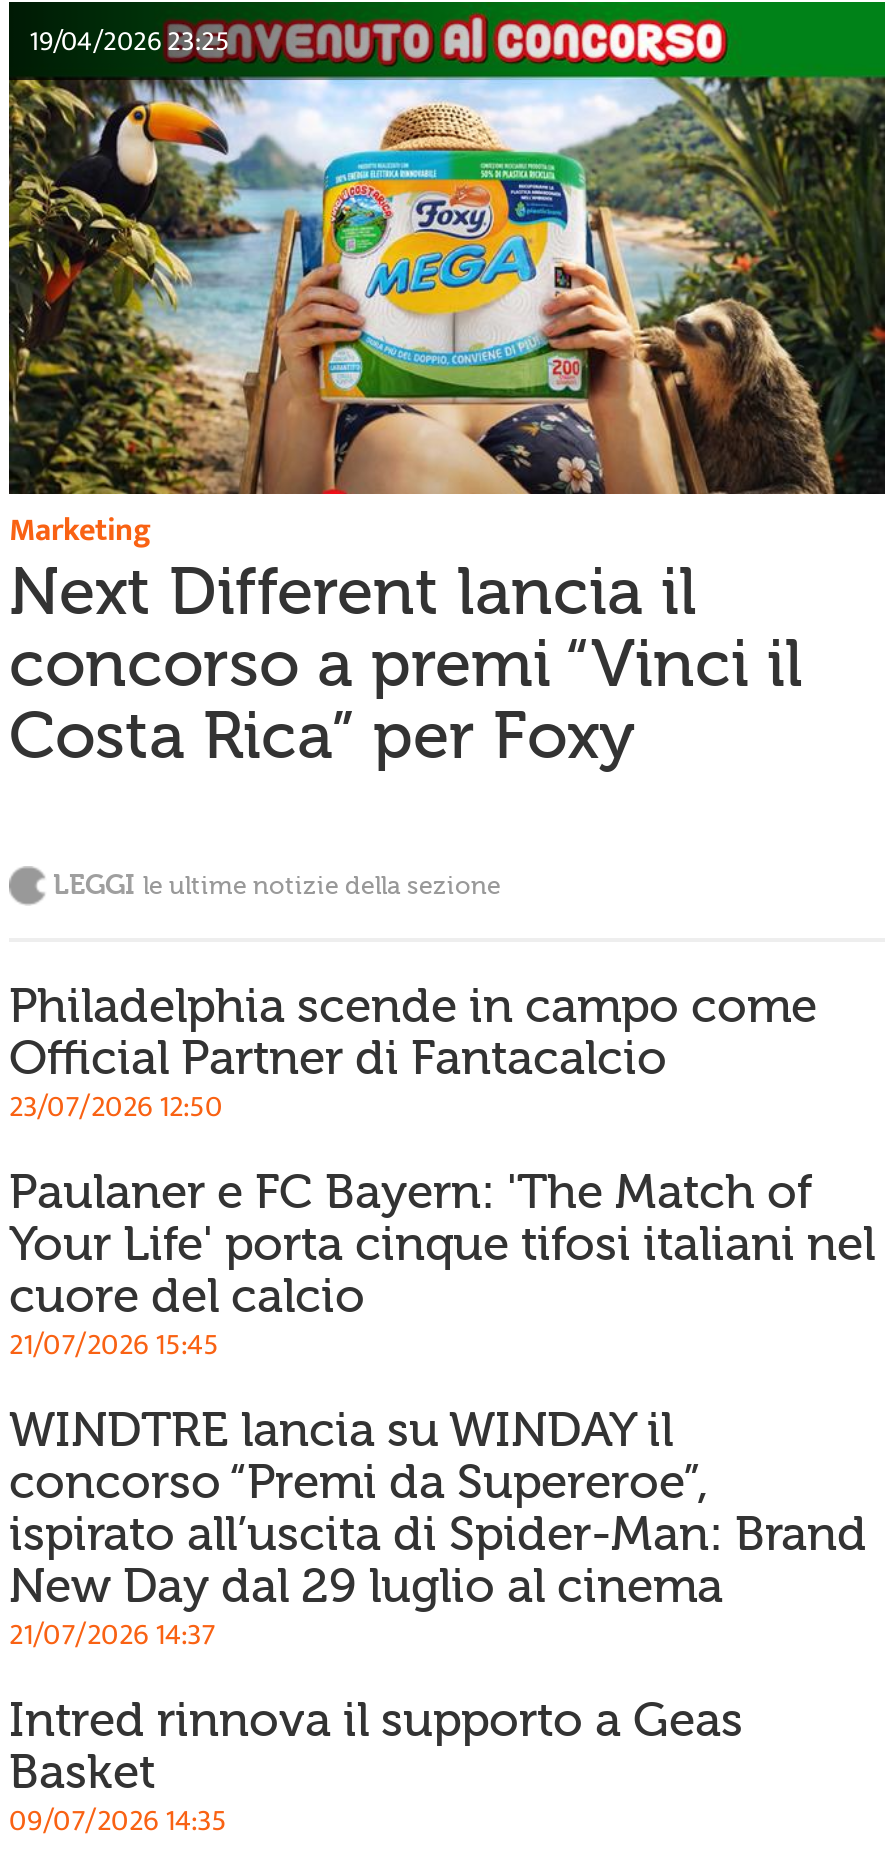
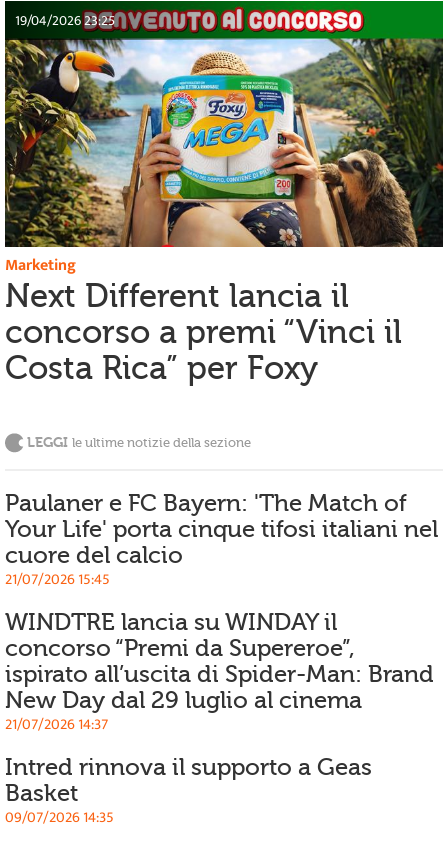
[9,981,817,1133] Philadelphia scende in campo come | Official Partner di Fantacalcio | 23/07/2026 12:50 -> none

